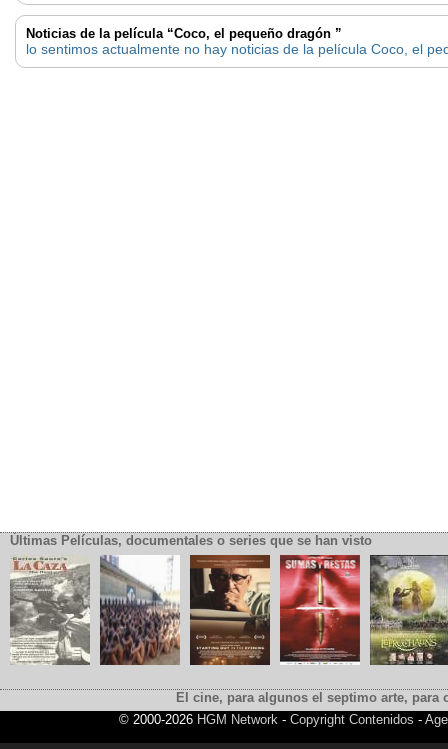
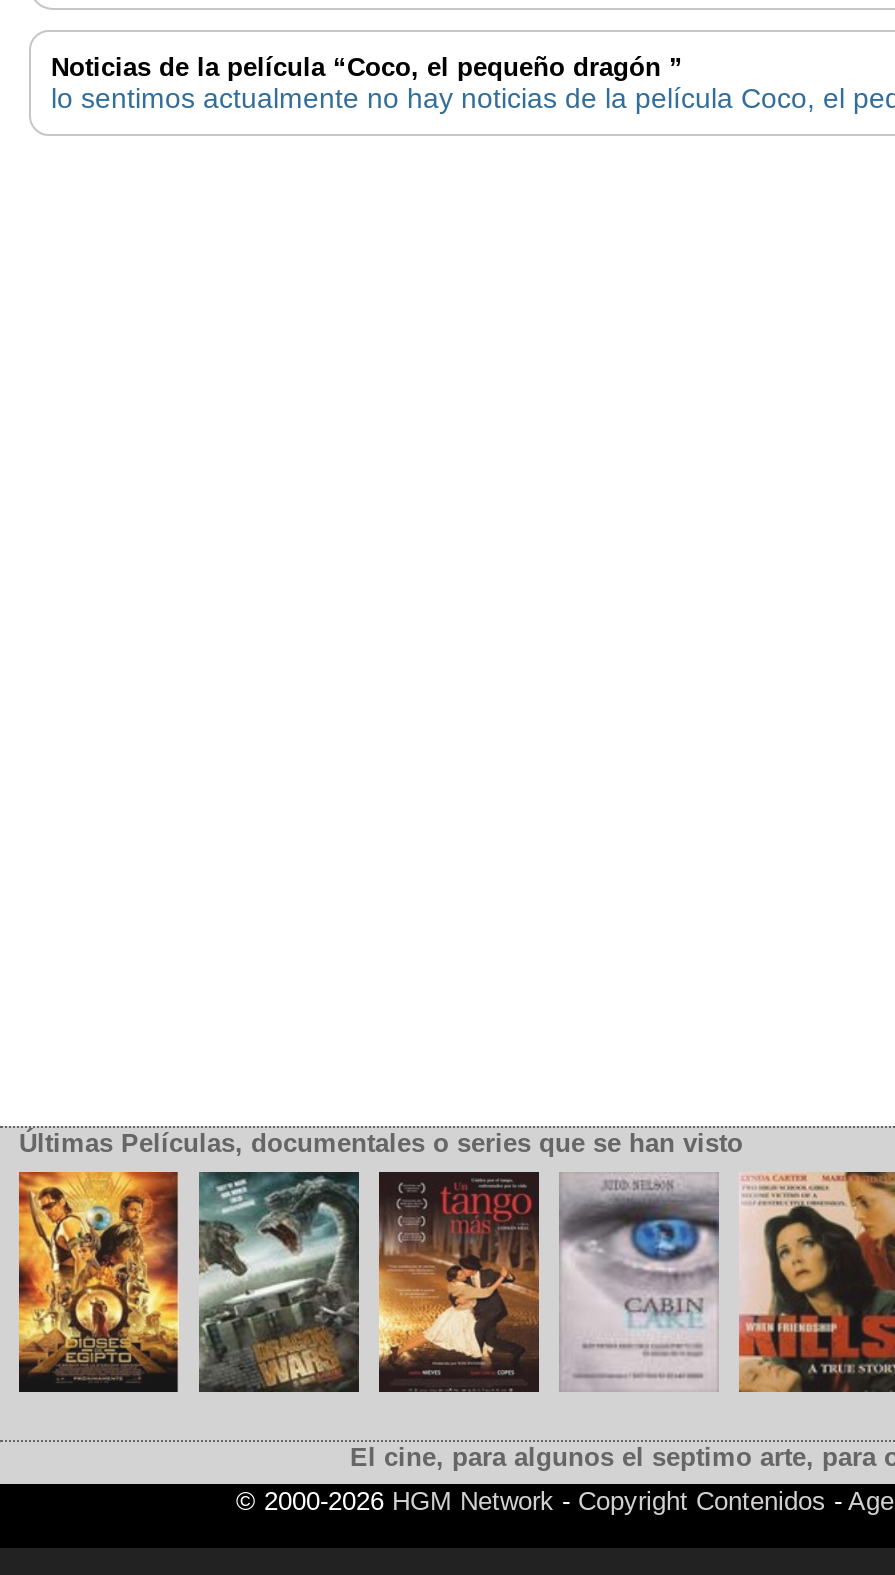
[9,555,90,665] [image] -> [17,1170,179,1394] [image]
[99,555,180,665] [image] -> [199,1170,361,1392] [image]
[189,555,270,666] [image] -> [377,1172,541,1392] [image]
[279,554,361,665] [image] -> [559,1172,721,1392] [image]
[369,554,445,666] [image] -> [739,1172,889,1394] [image]

